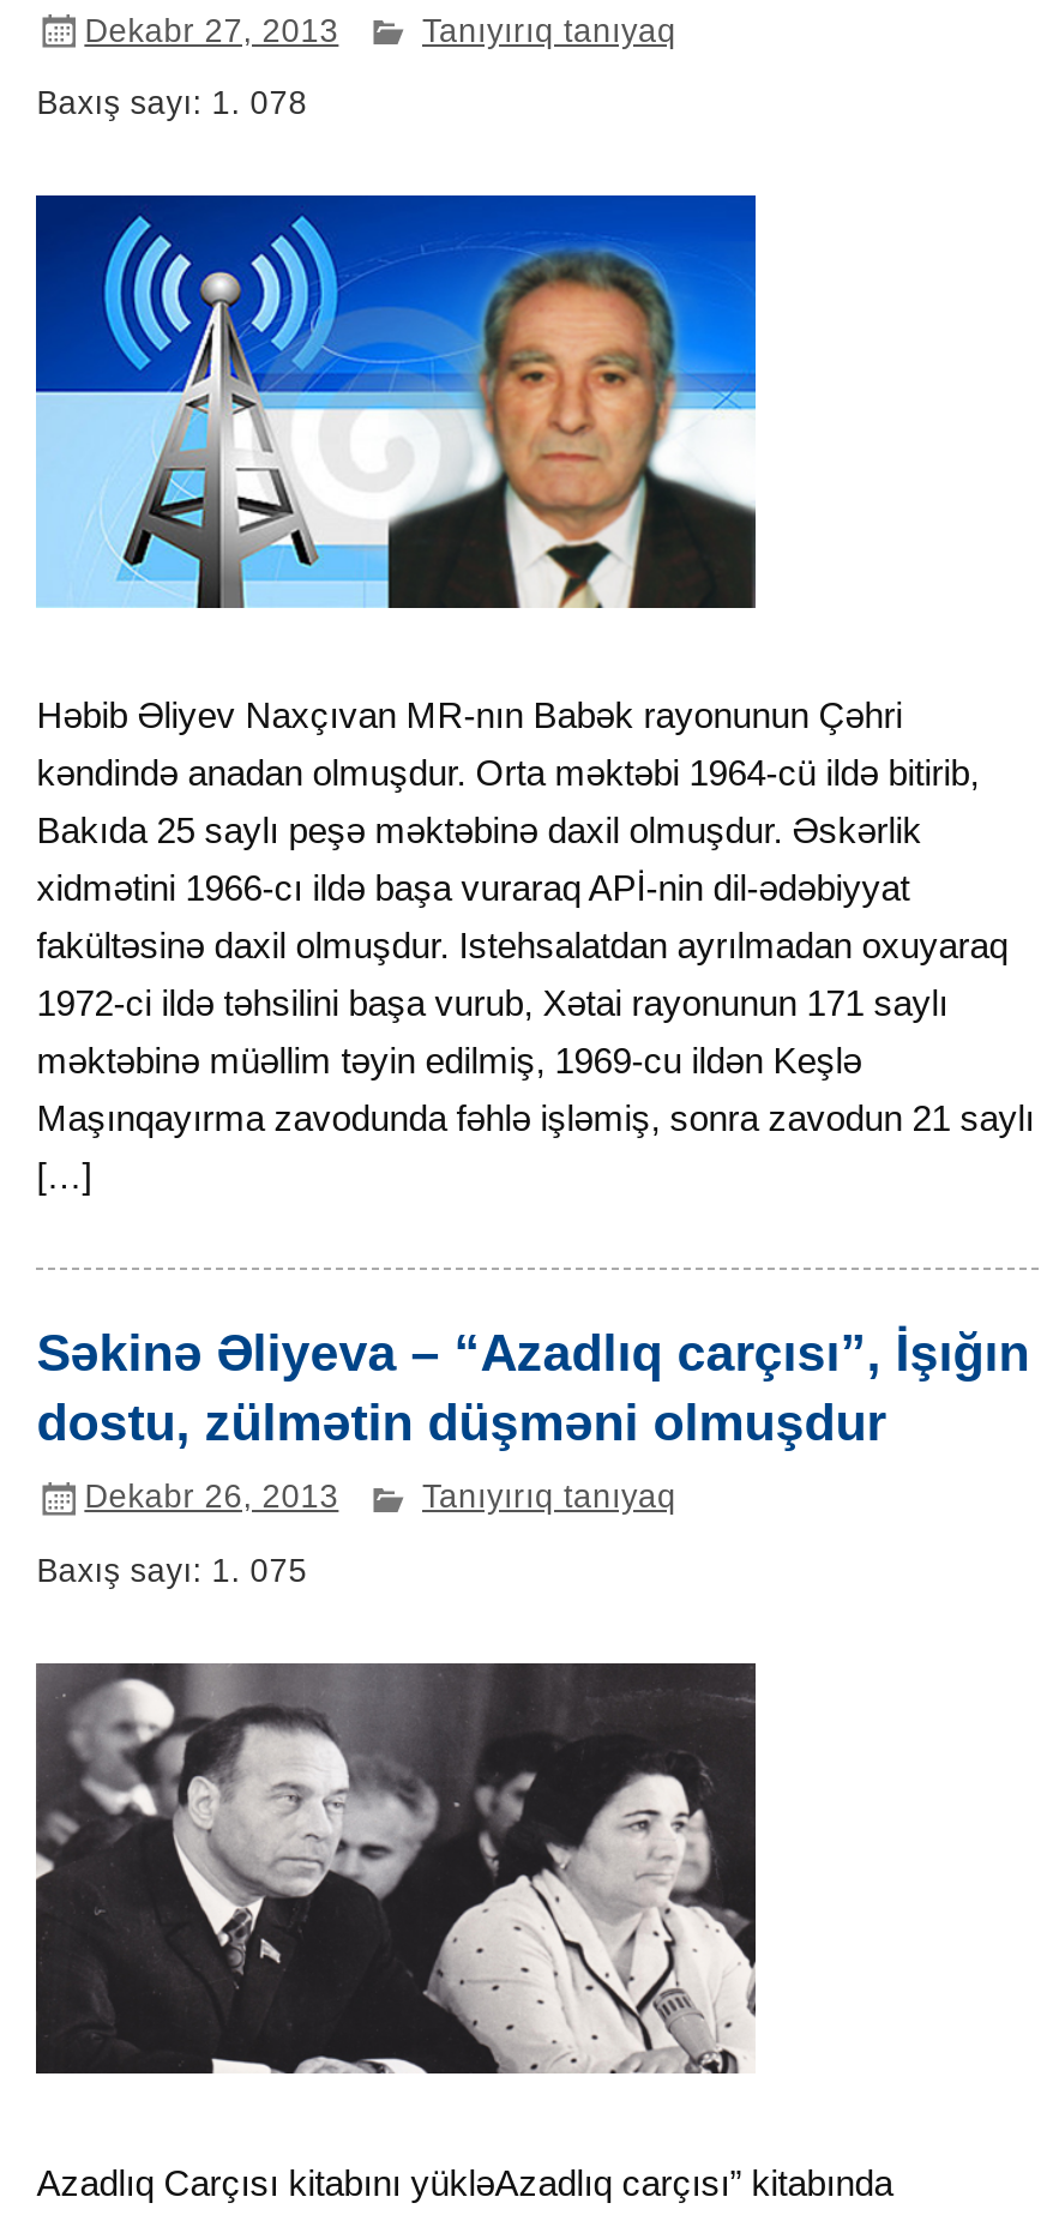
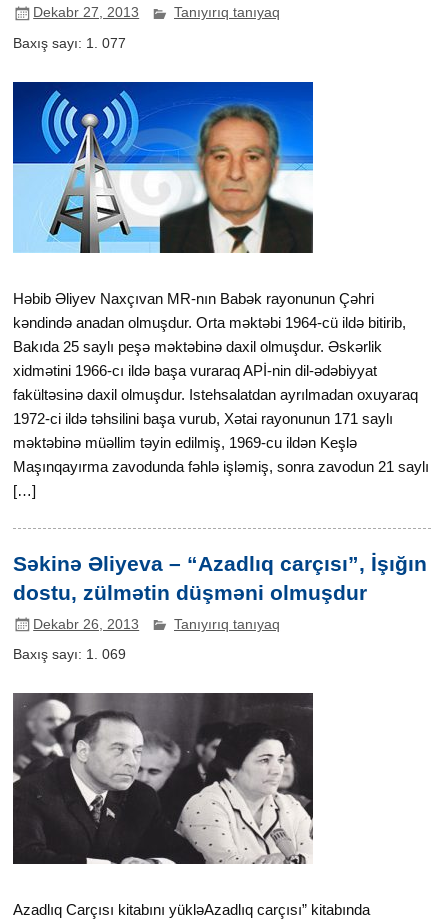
[36,86,308,122] Baxış sayı: 1. 078 -> [13,36,126,51] Baxış sayı: 1. 077
[36,1553,308,1589] Baxış sayı: 1. 075 -> [13,647,126,662] Baxış sayı: 1. 069

